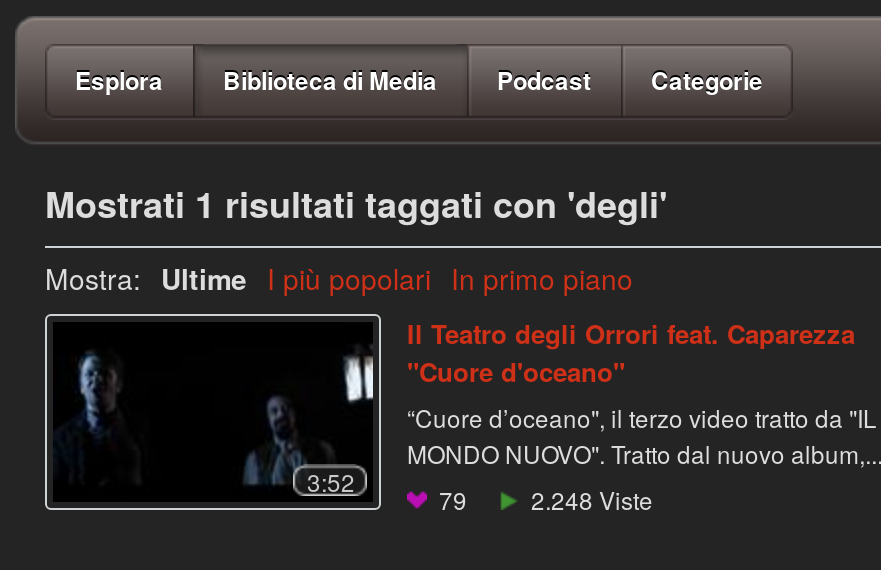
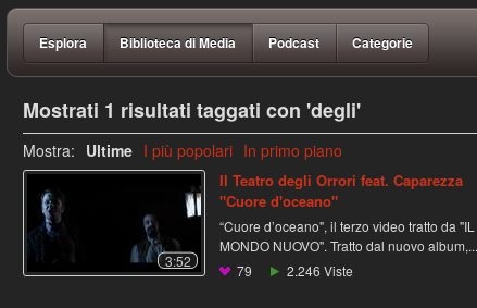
[439,482,653,516] 79 2.248 Viste -> [237,261,353,280] 79 2.246 Viste

